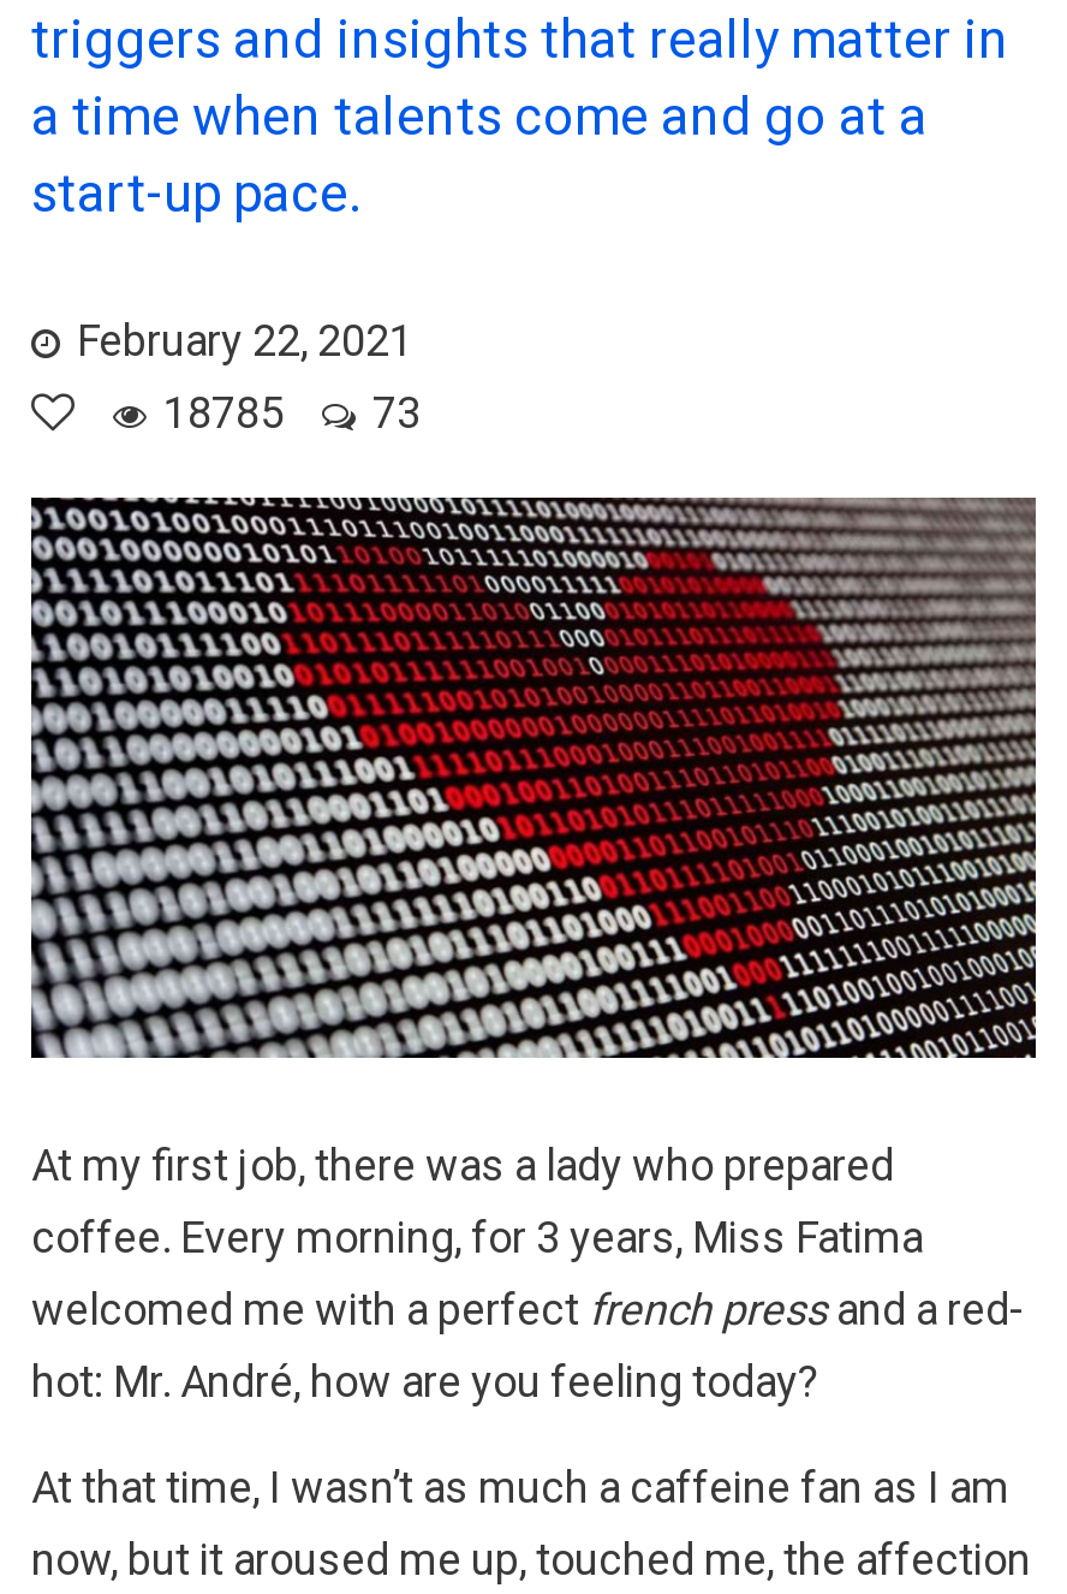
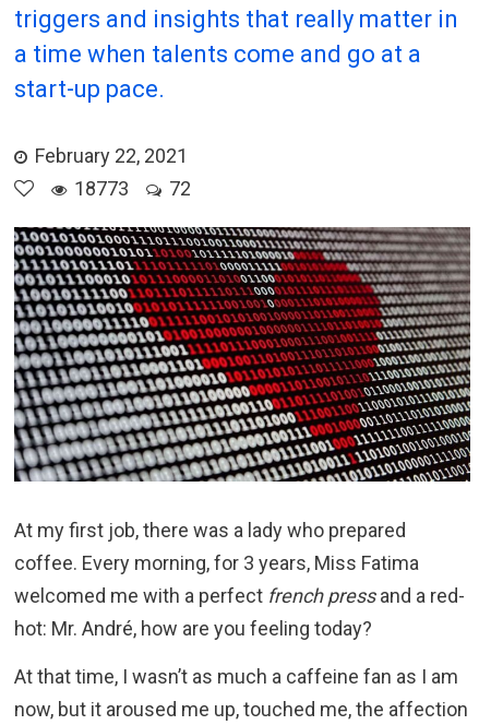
[163,388,284,438] 18785 -> [74,177,129,200] 18773
[372,388,421,438] 73 -> [169,177,191,200] 72

